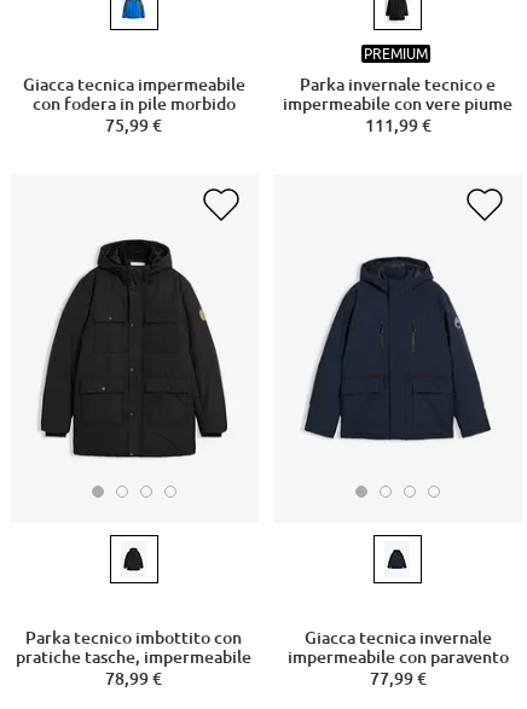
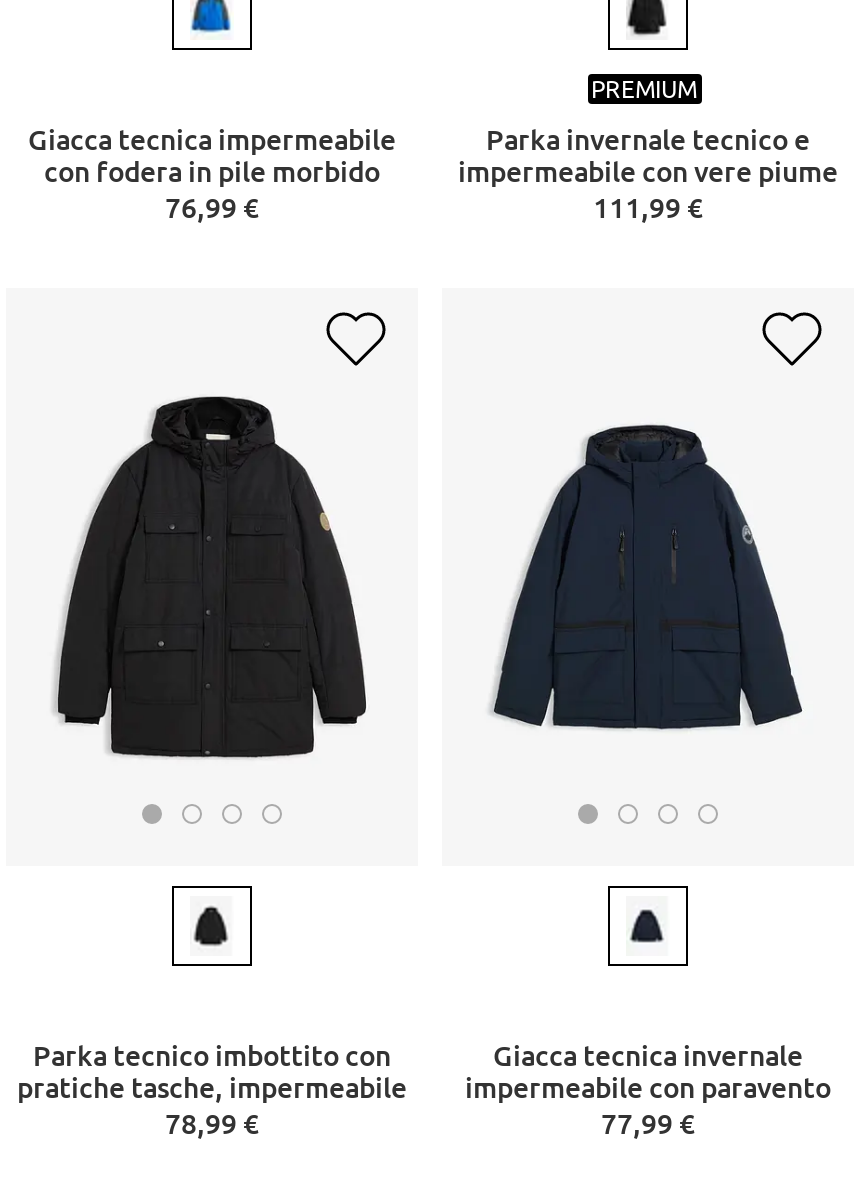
[106,116,163,136] 75,99 € -> [165,193,259,225] 76,99 €

